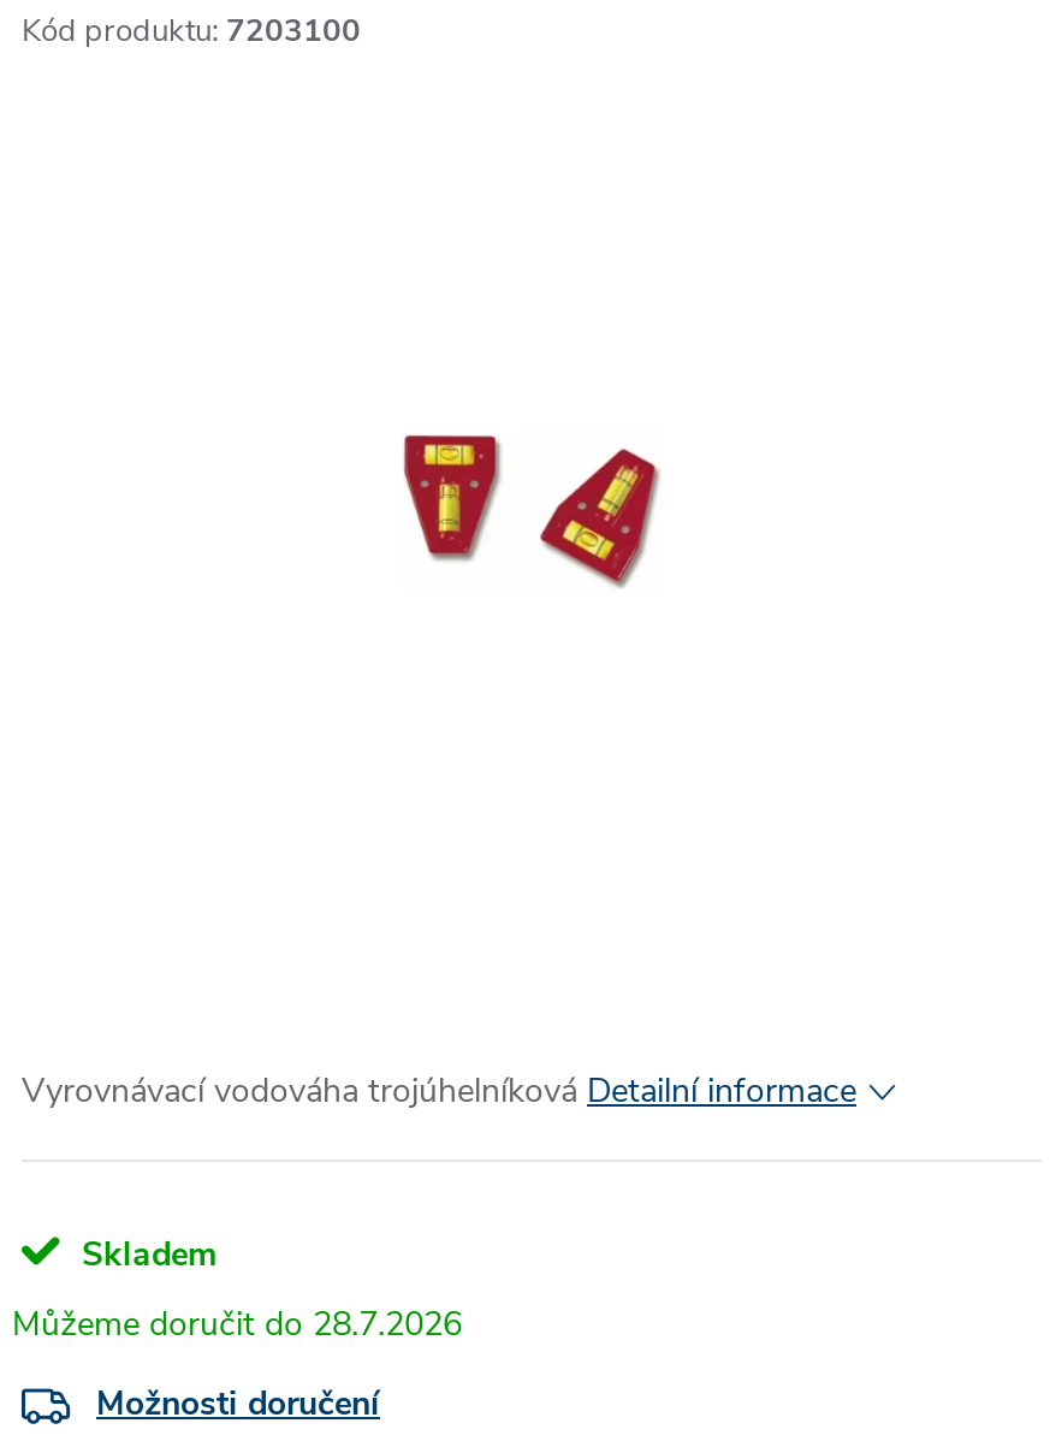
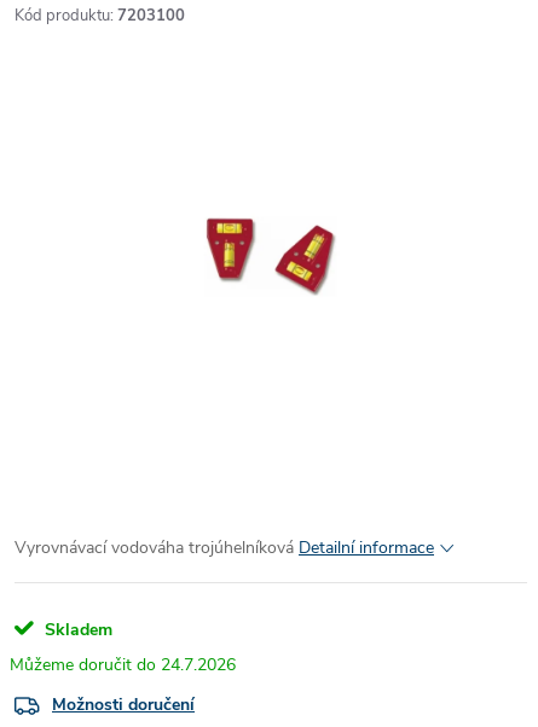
[313,1301,462,1347] 28.7.2026 -> [161,653,236,676] 24.7.2026

